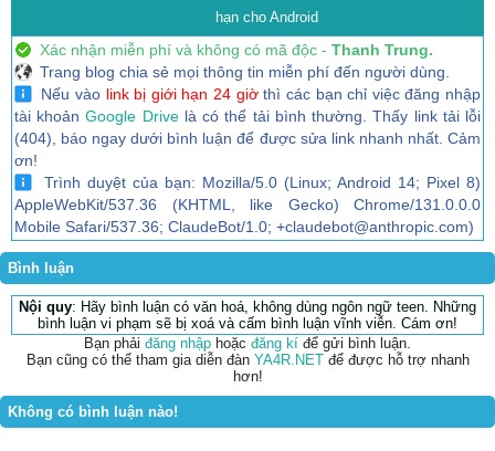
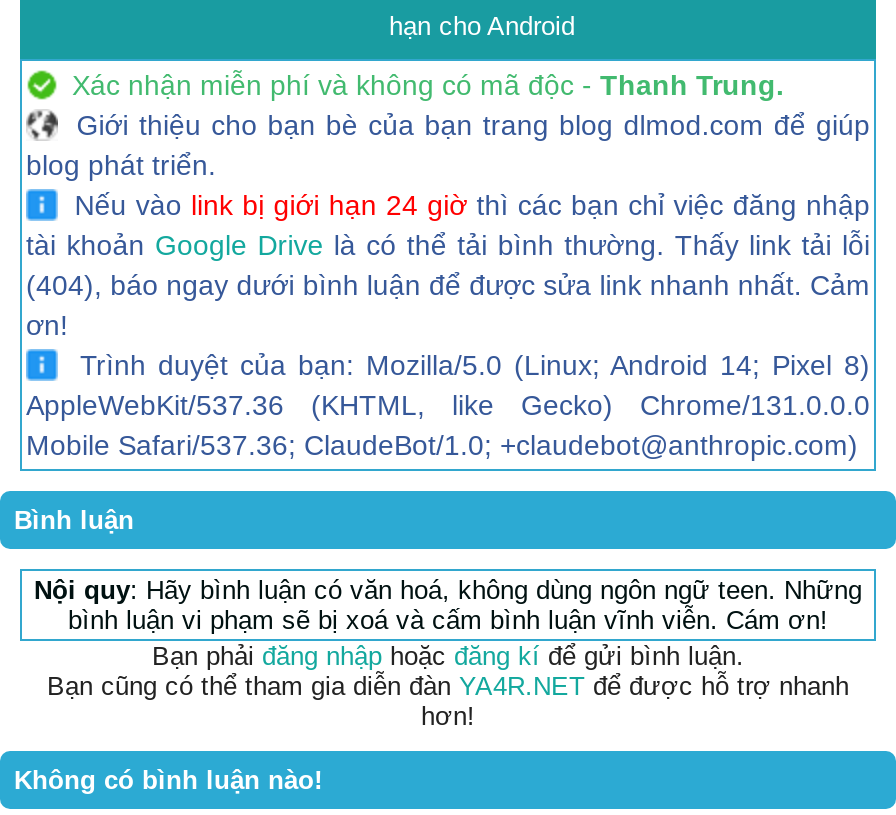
[31,64,450,81] Trang blog chia sẻ mọi thông tin miễn phí đến người dùng. -> [26,110,870,182] Giới thiệu cho bạn bè của bạn trang blog dlmod.com để giúp | blog phát triển.

